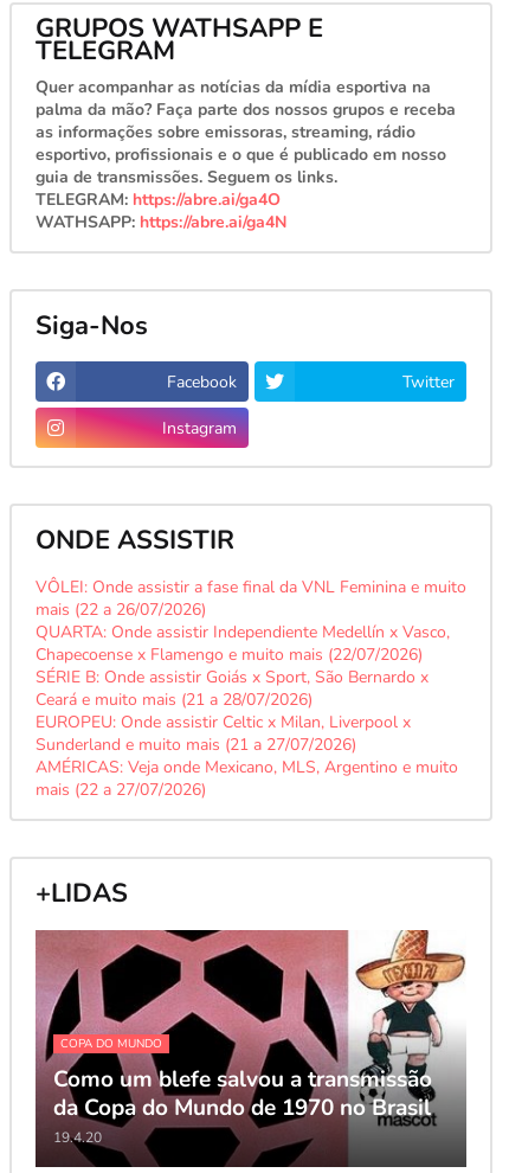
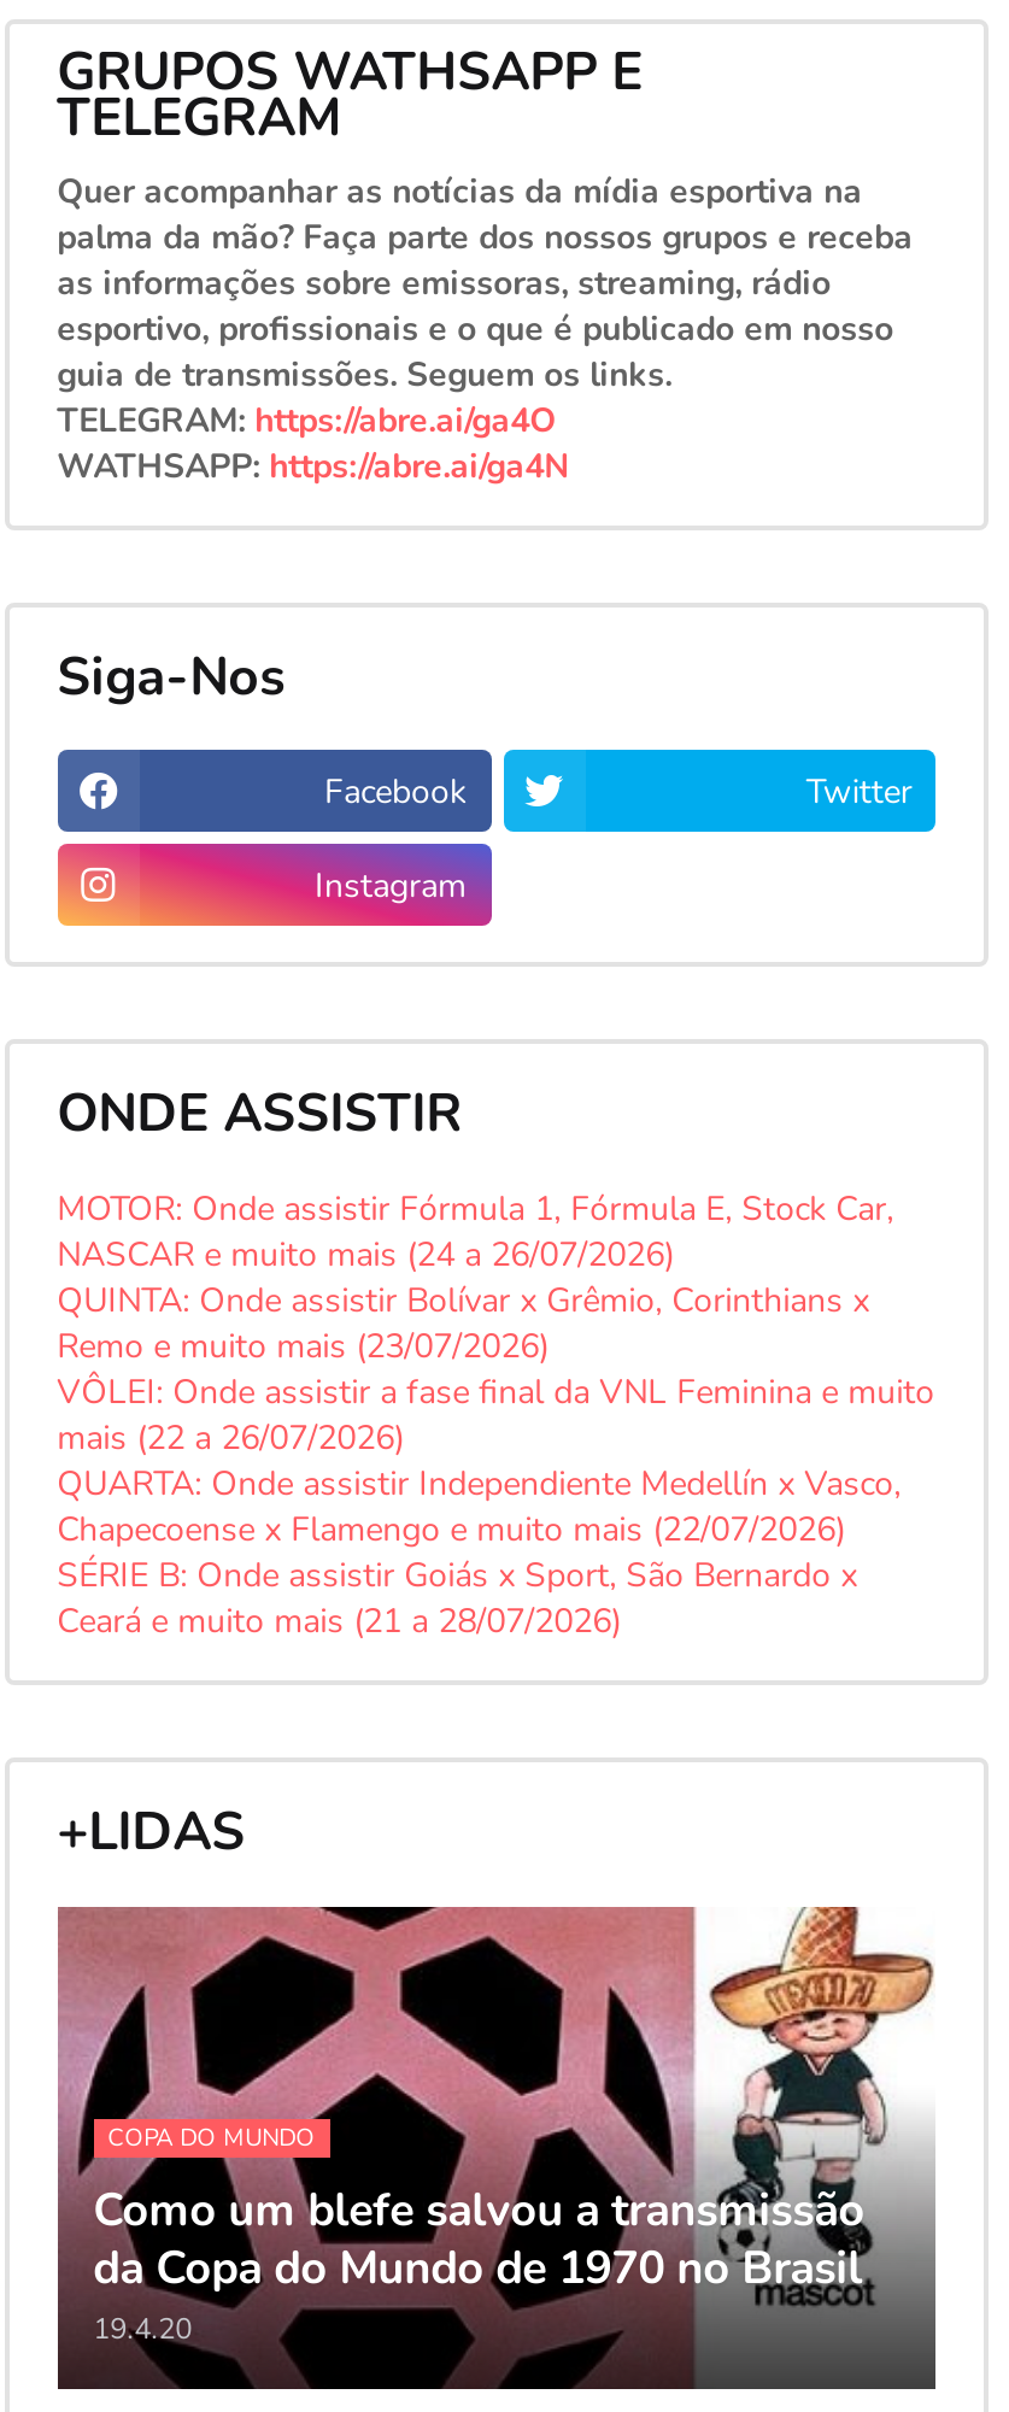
none -> [57,1187,894,1370] MOTOR: Onde assistir Fórmula 1, Fórmula E, Stock Car, | NASCAR e muito mais (24 a 26/07/2026) | QUINTA: Onde assistir Bolívar x Grêmio, Corinthians x | Remo e muito mais (23/07/2026)
moved [35,576,466,711] -> [57,1370,935,1645]: VÔLEI: Onde assistir a fase final da VNL Feminina e muito | mais (22 a 26/07/2026) | QUARTA: Onde assistir Independiente Medellín x Vasco, | Chapecoense x Flamengo e muito mais (22/07/2026) | SÉRIE B: Onde assistir Goiás x Sport, São Bernardo x | Ceará e muito mais (21 a 28/07/2026)
[35,711,458,801] EUROPEU: Onde assistir Celtic x Milan, Liverpool x | Sunderland e muito mais (21 a 27/07/2026) | AMÉRICAS: Veja onde Mexicano, MLS, Argentino e muito | mais (22 a 27/07/2026) -> none

